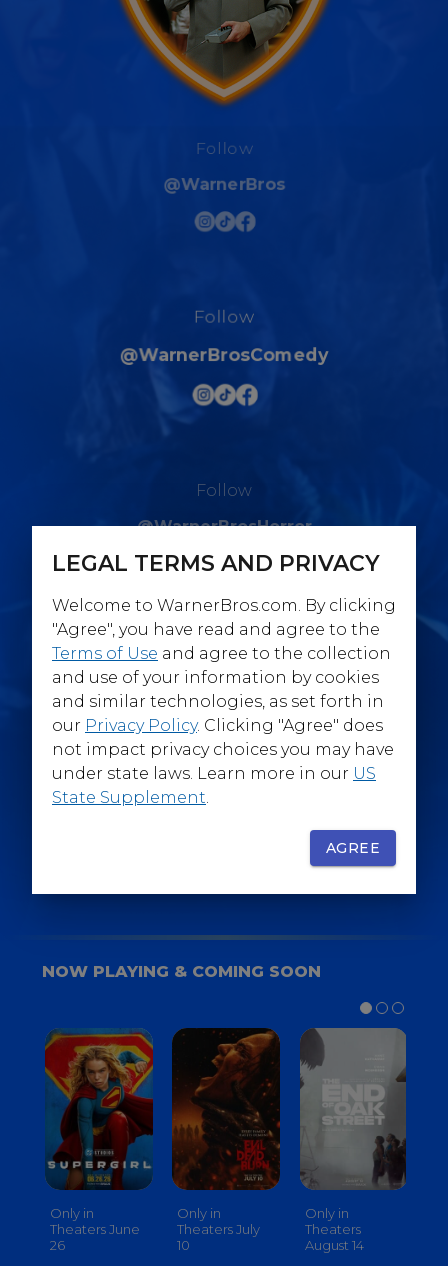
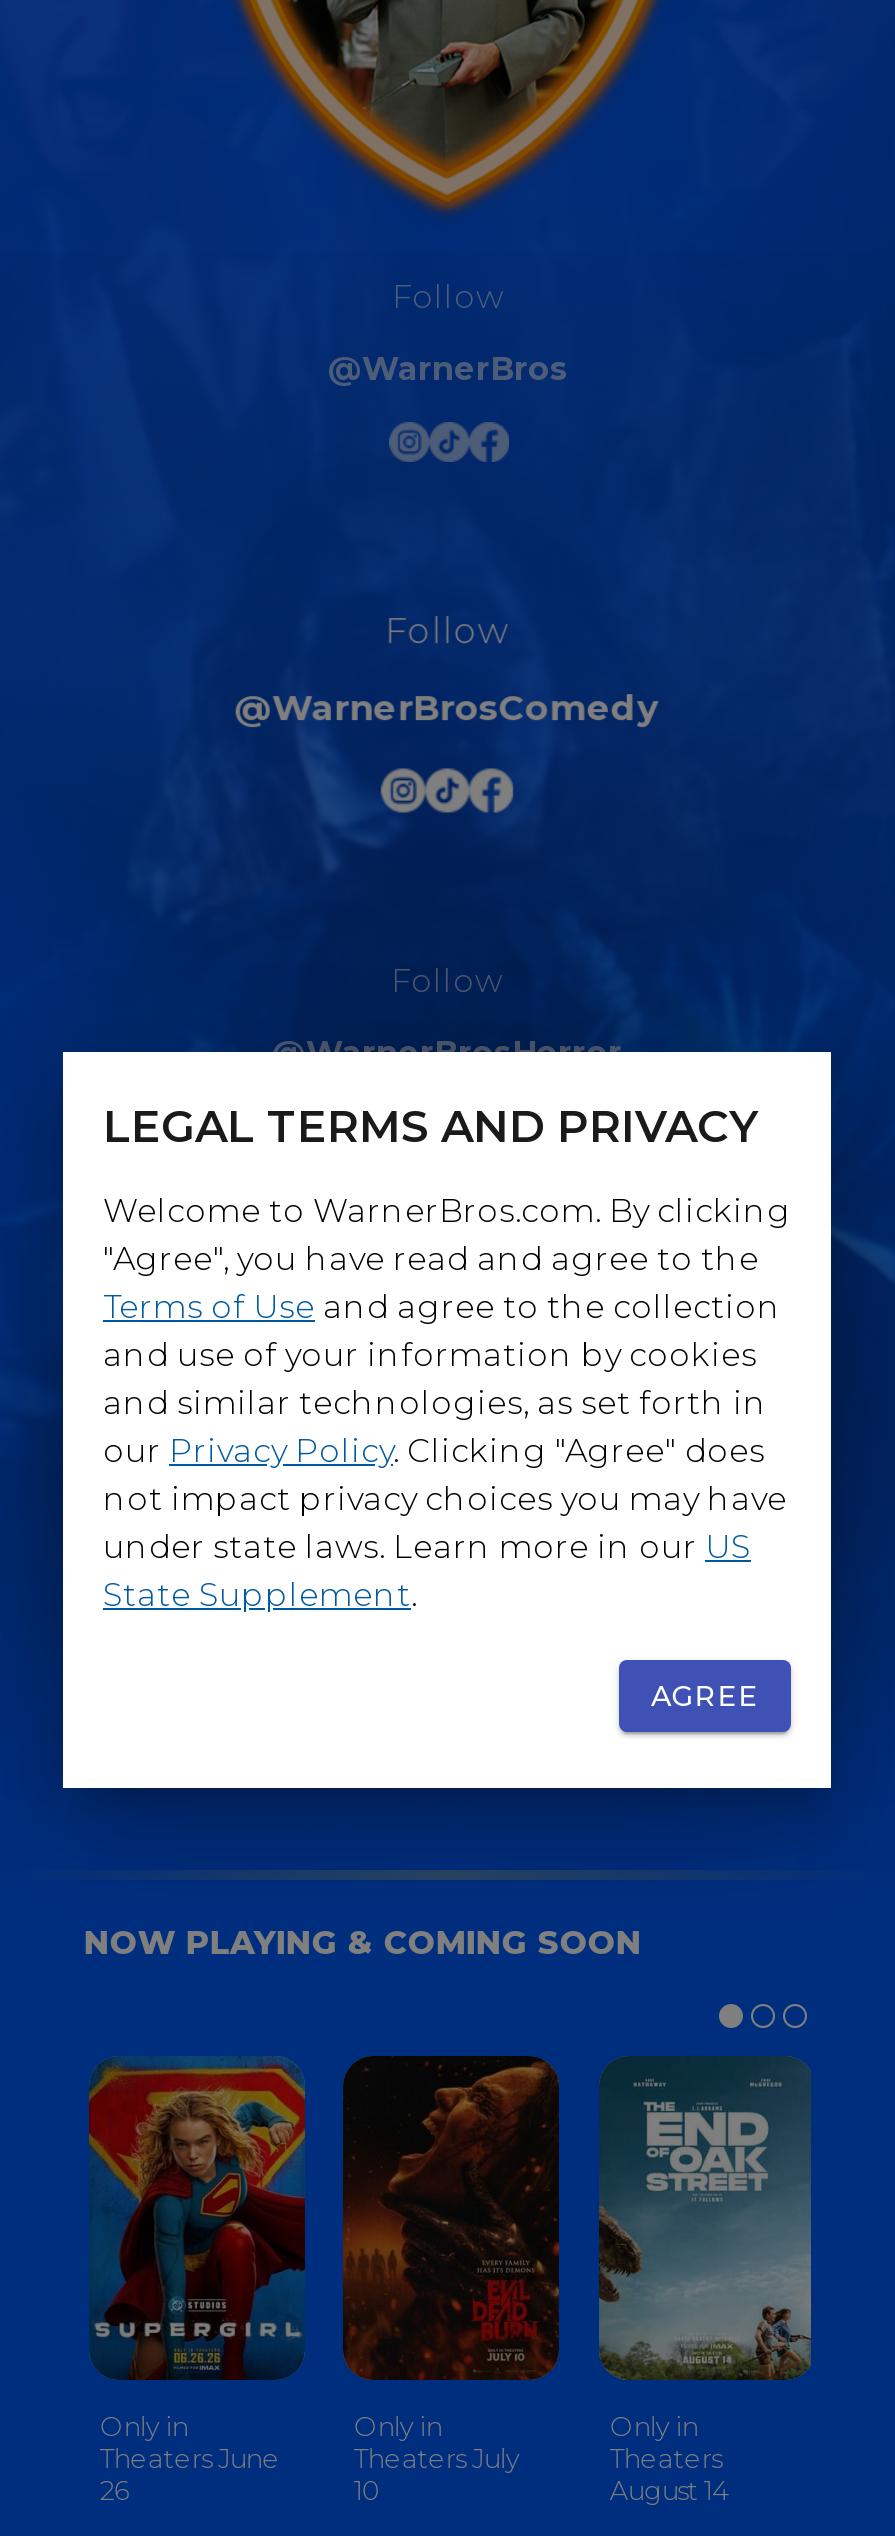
[300,1028,407,1190] [image] -> [599,2056,813,2380] [image]

